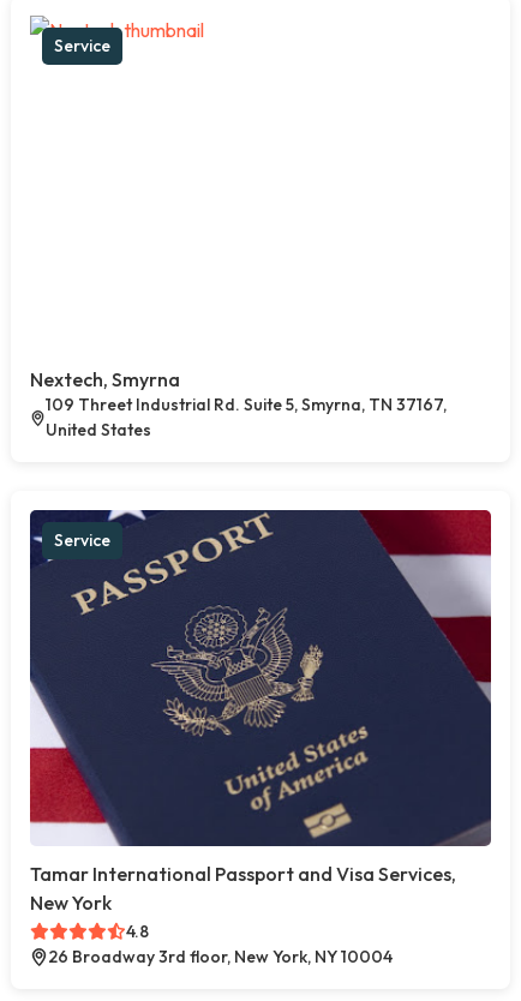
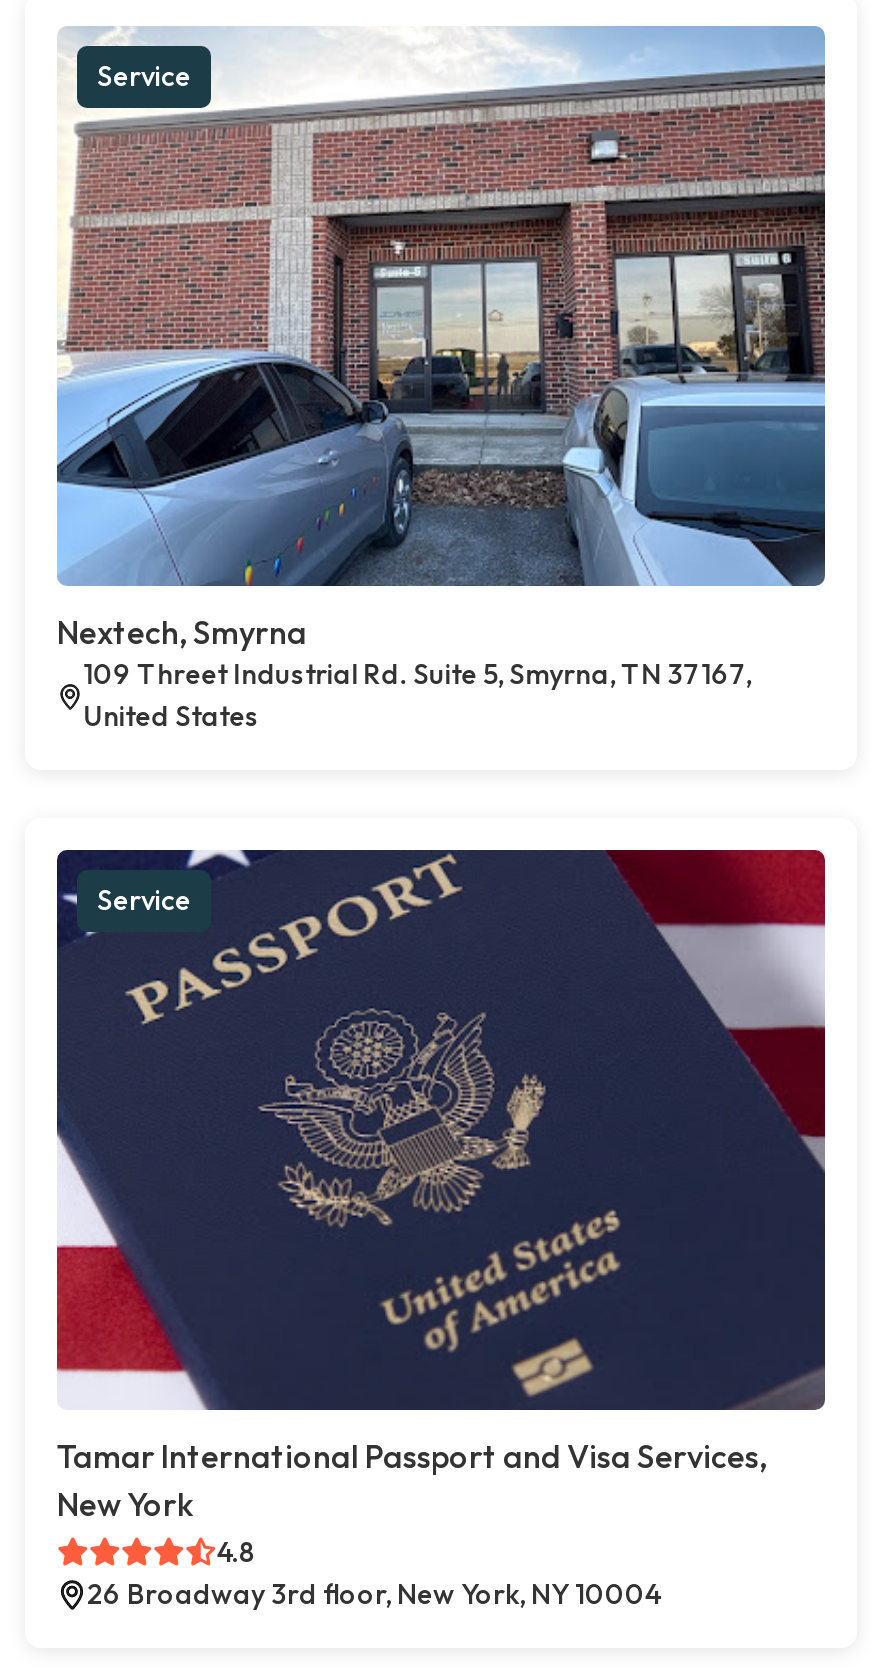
none -> [55,24,827,588] [image]

